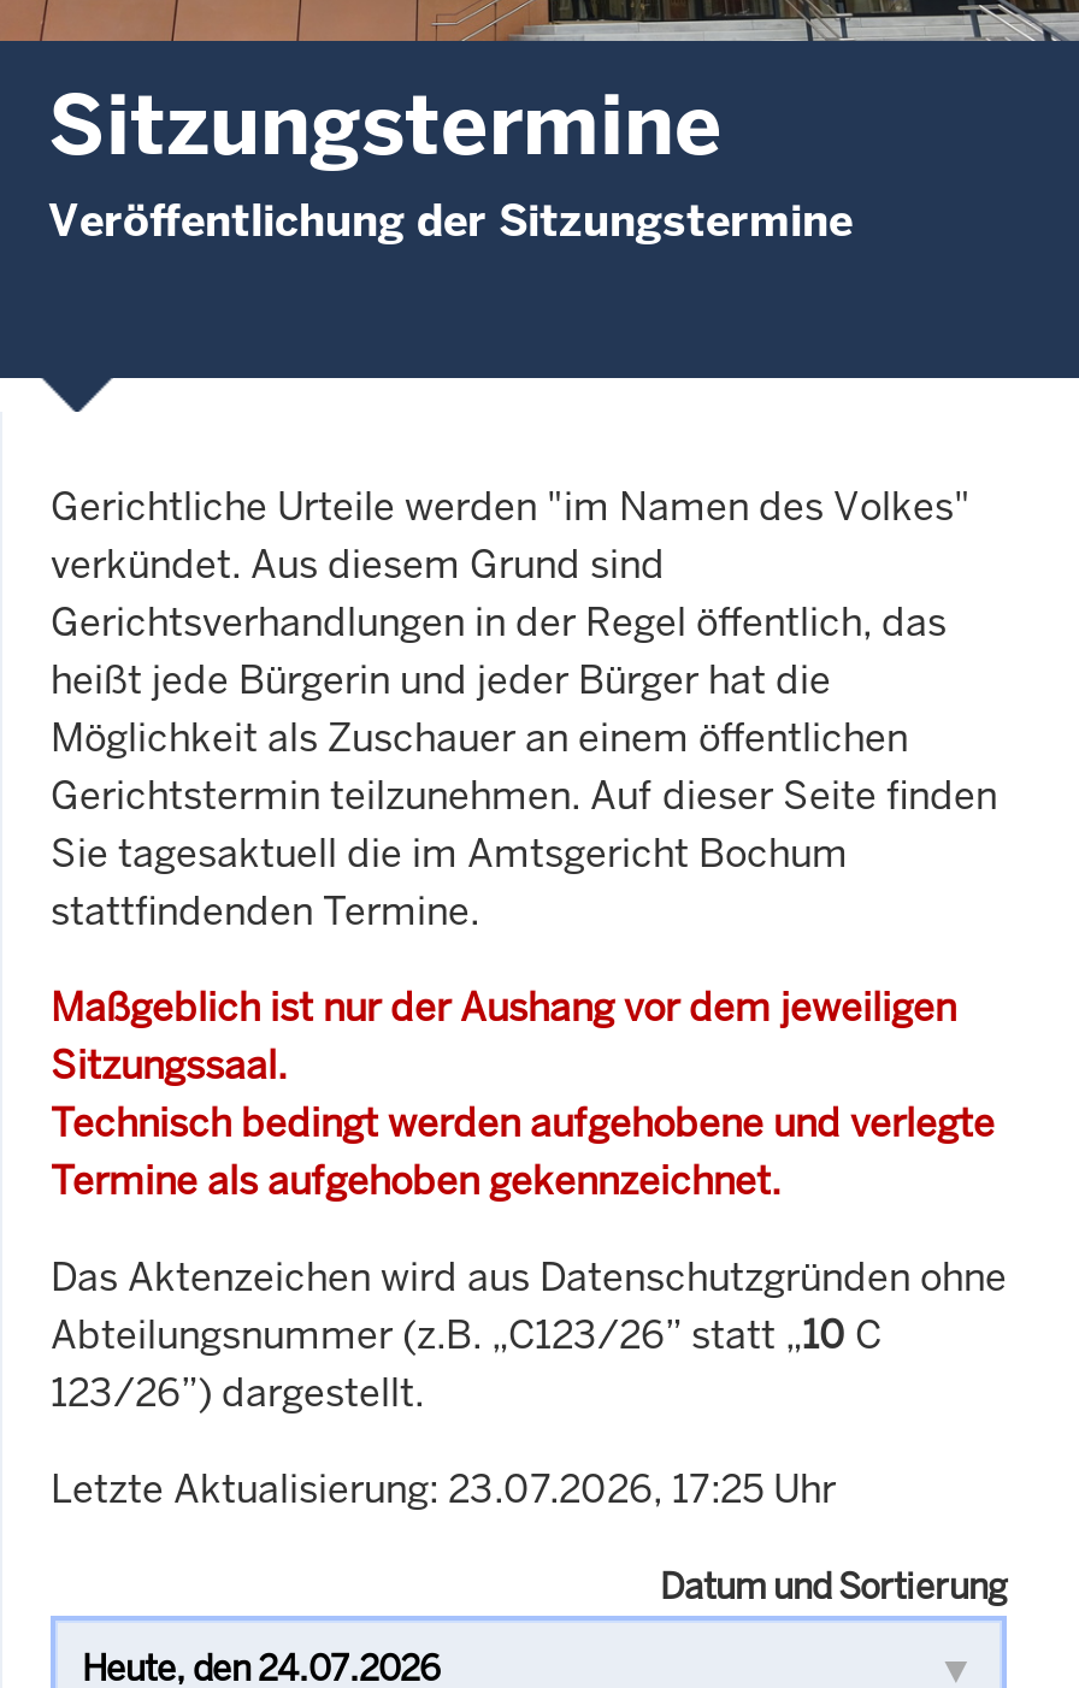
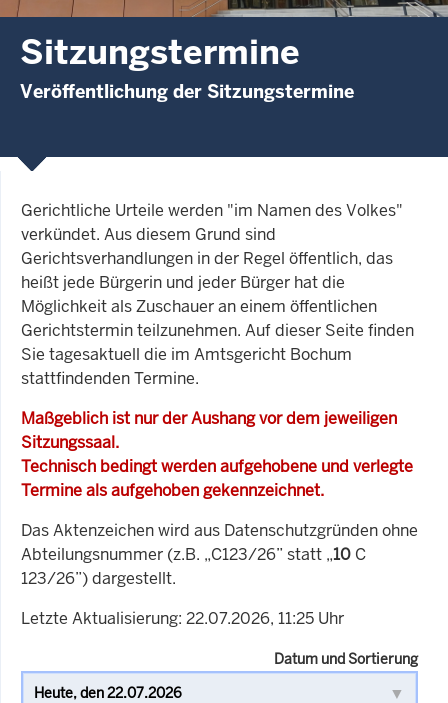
[51,1463,836,1514] Letzte Aktualisierung: 23.07.2026, 17:25 Uhr -> [21,608,344,629] Letzte Aktualisierung: 22.07.2026, 11:25 Uhr

